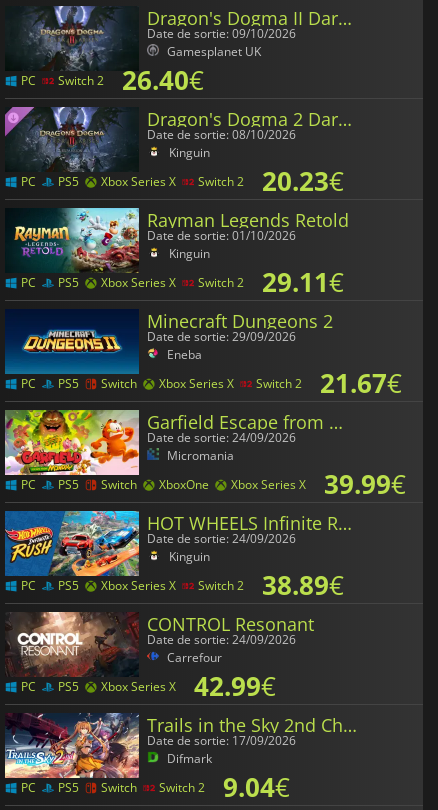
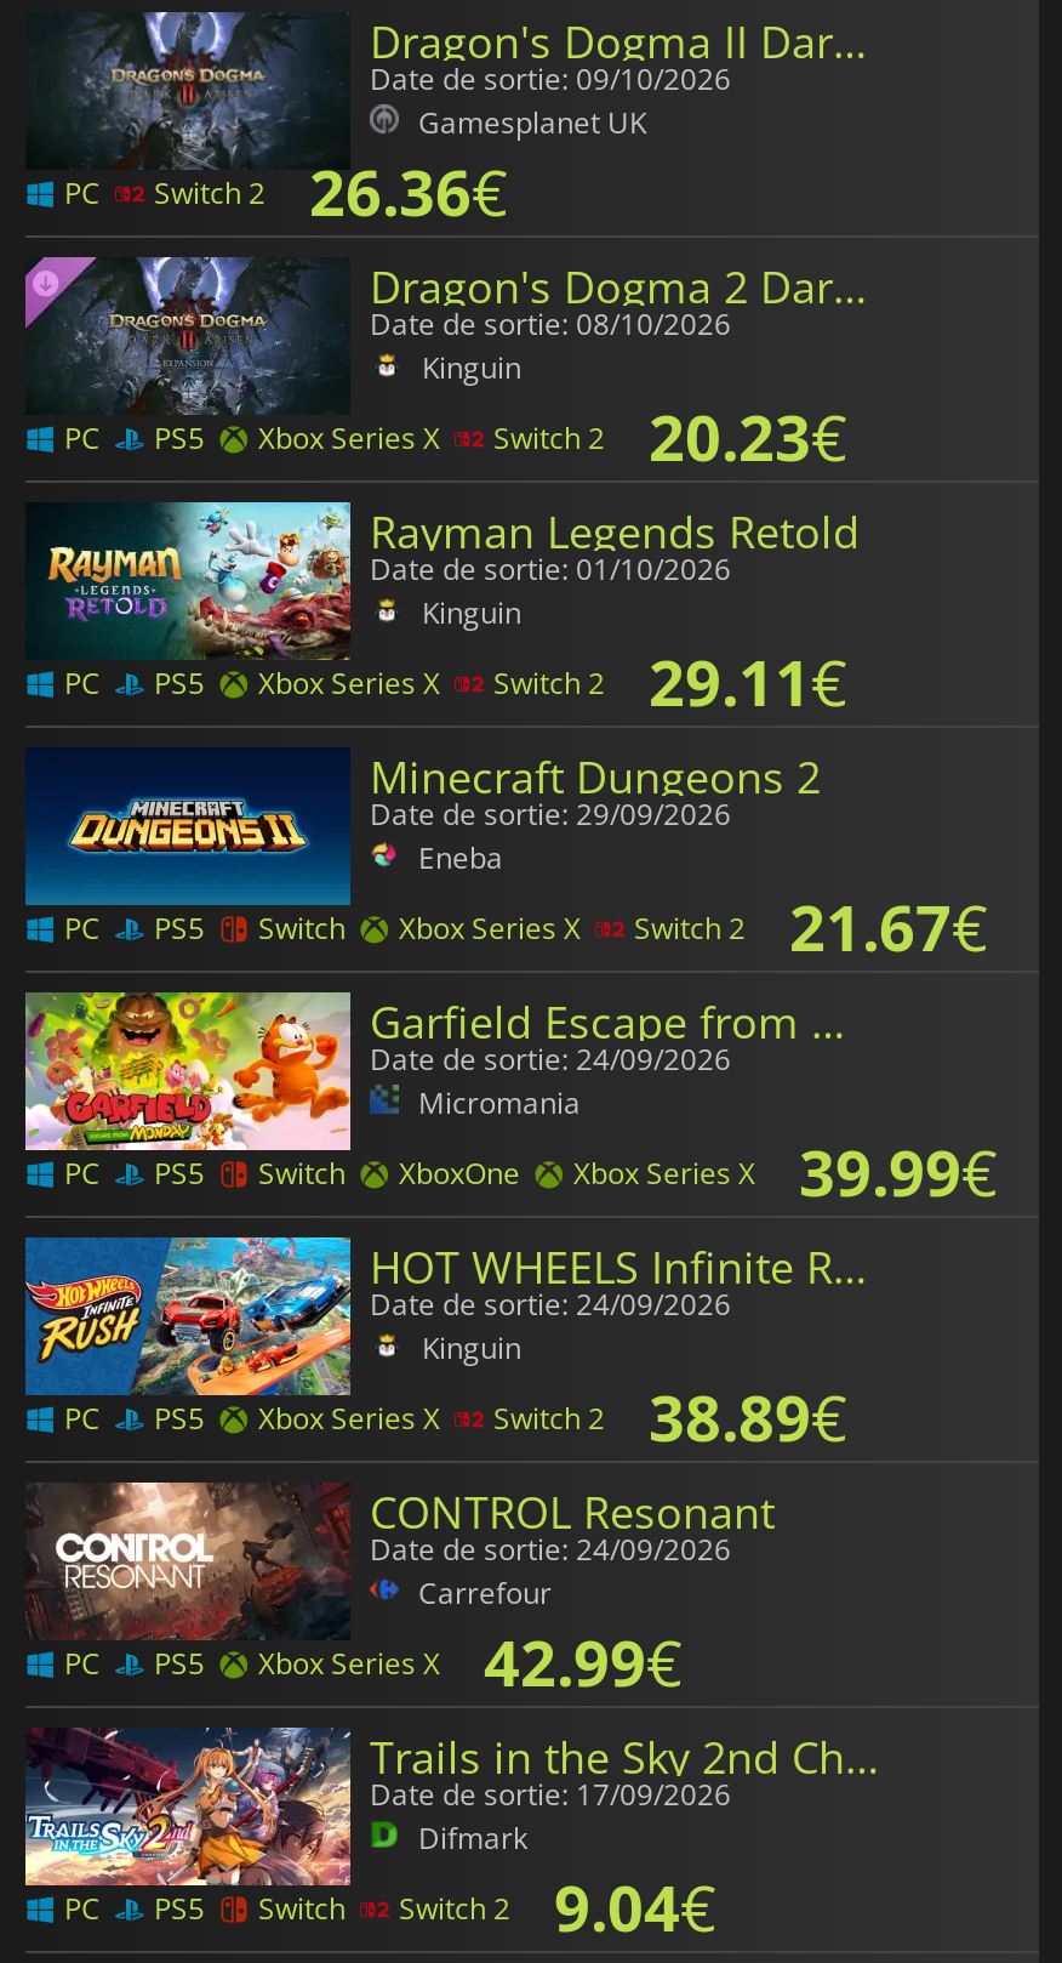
[21,62,204,98] PC Switch 2 26.40€ -> [64,148,508,236] PC Switch 2 26.36€

